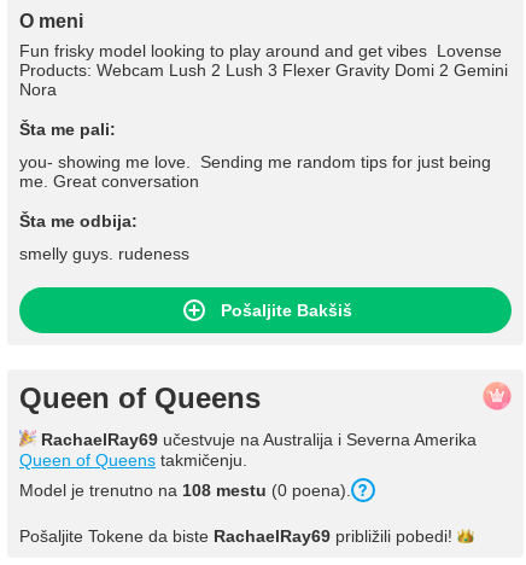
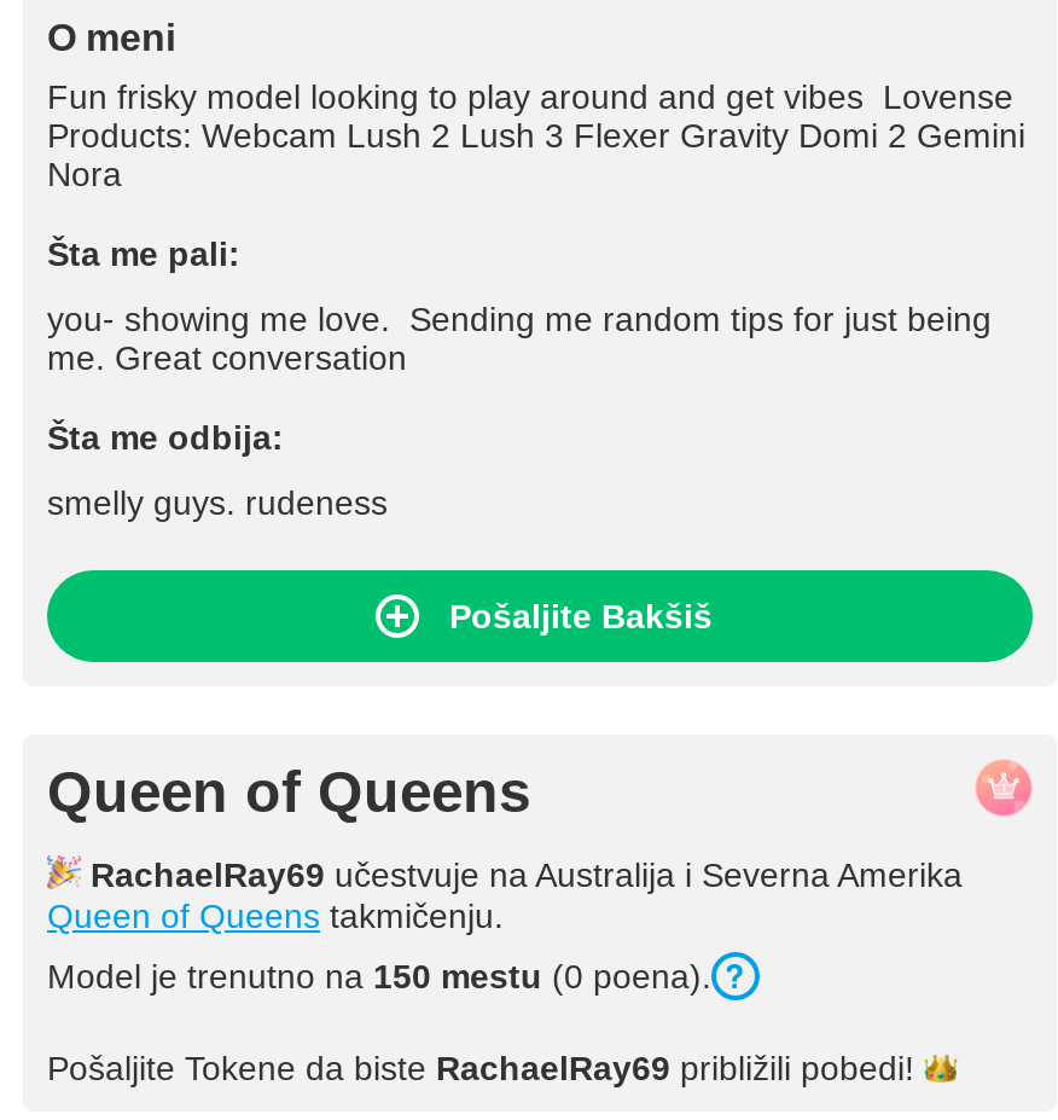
[19,480,351,500] Model je trenutno na 108 mestu (0 poena). -> [47,957,711,996] Model je trenutno na 150 mestu (0 poena).

